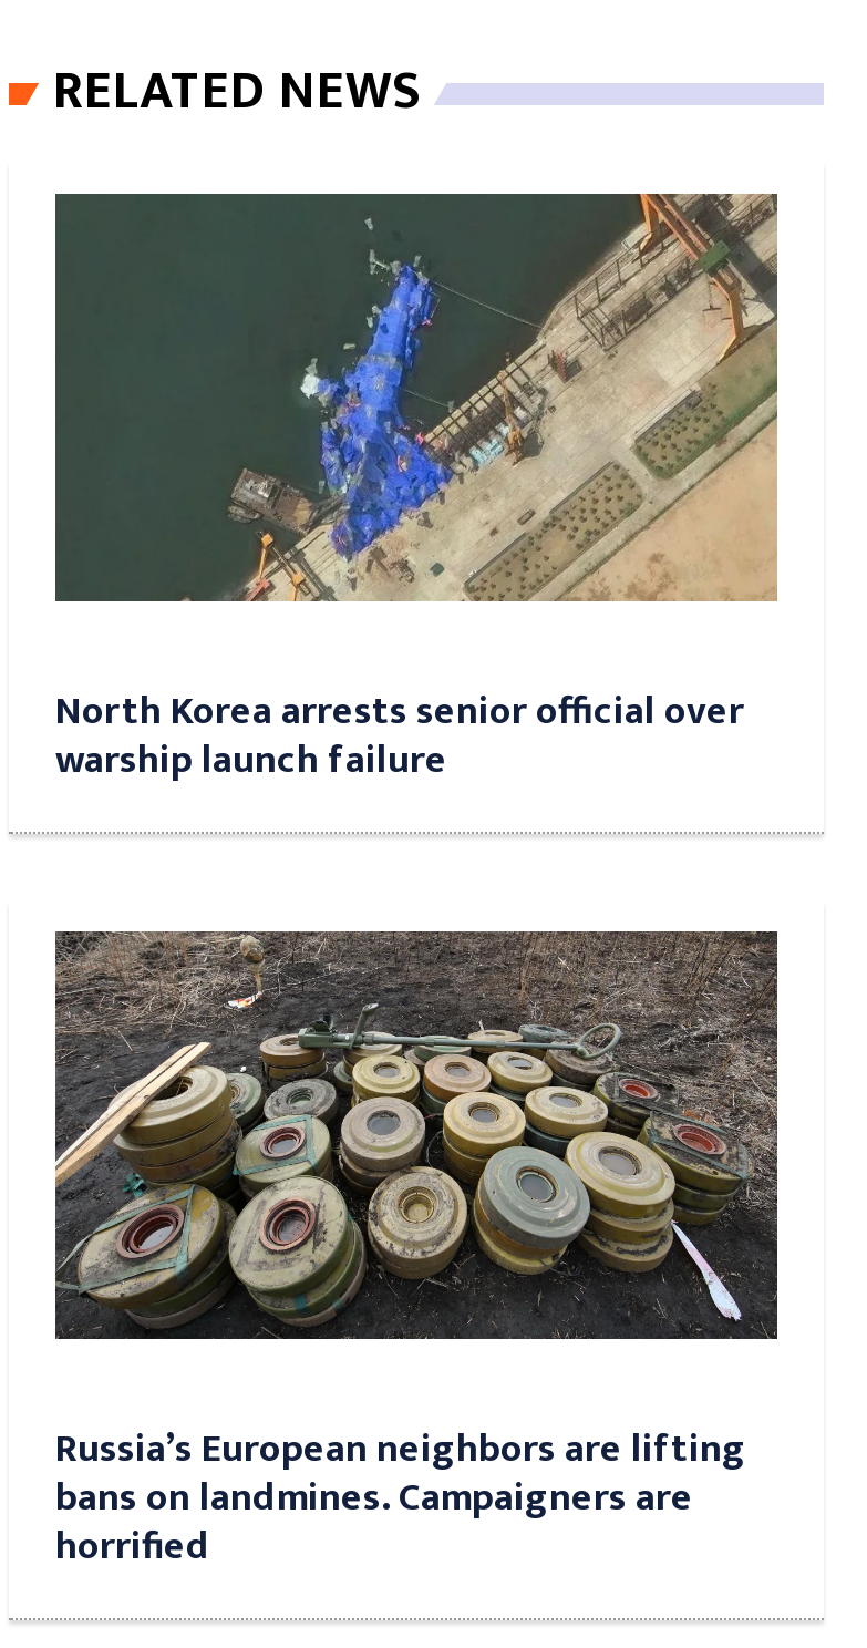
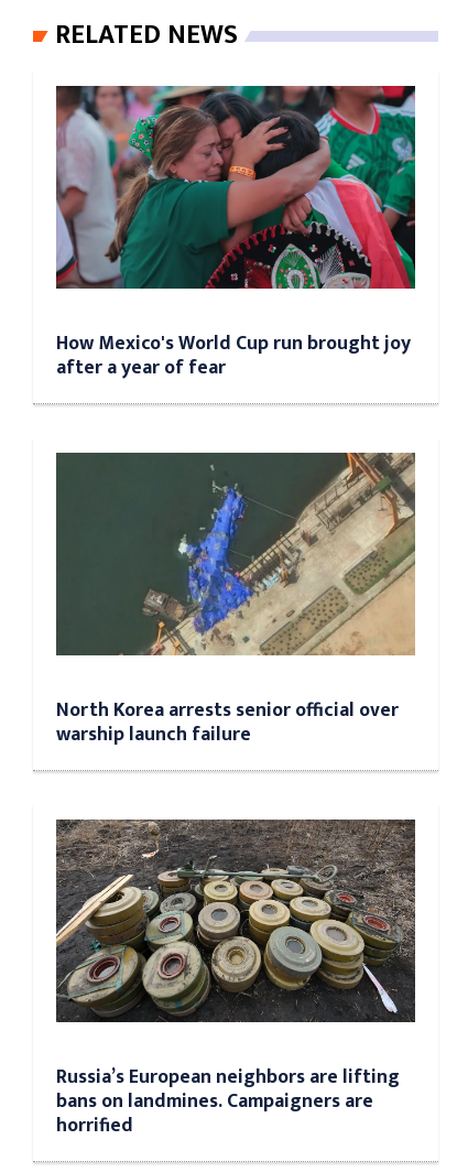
none -> [56,85,416,383] [image] | How Mexico's World Cup run brought joy | after a year of fear

